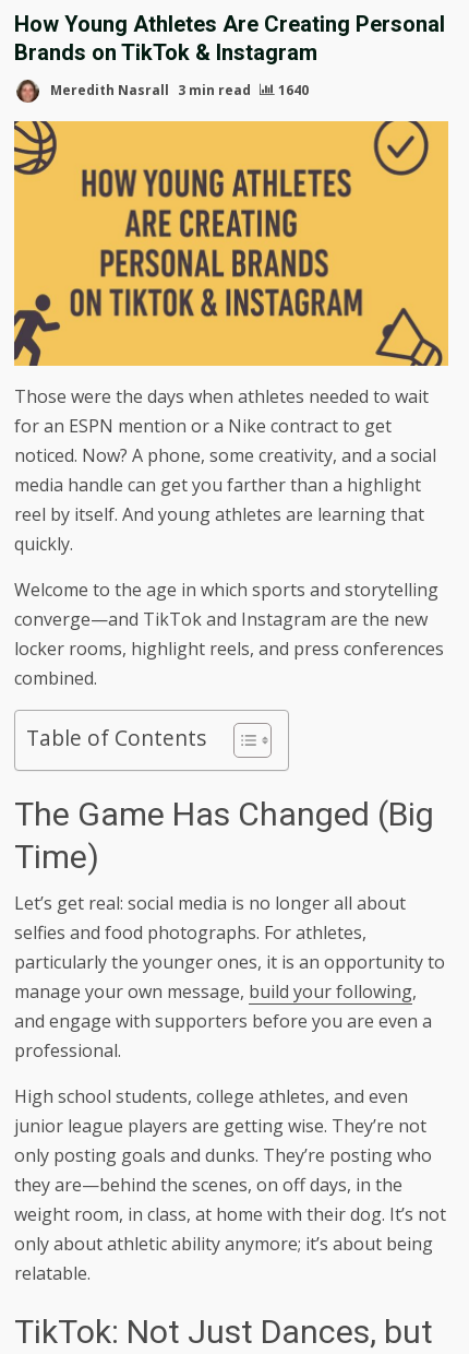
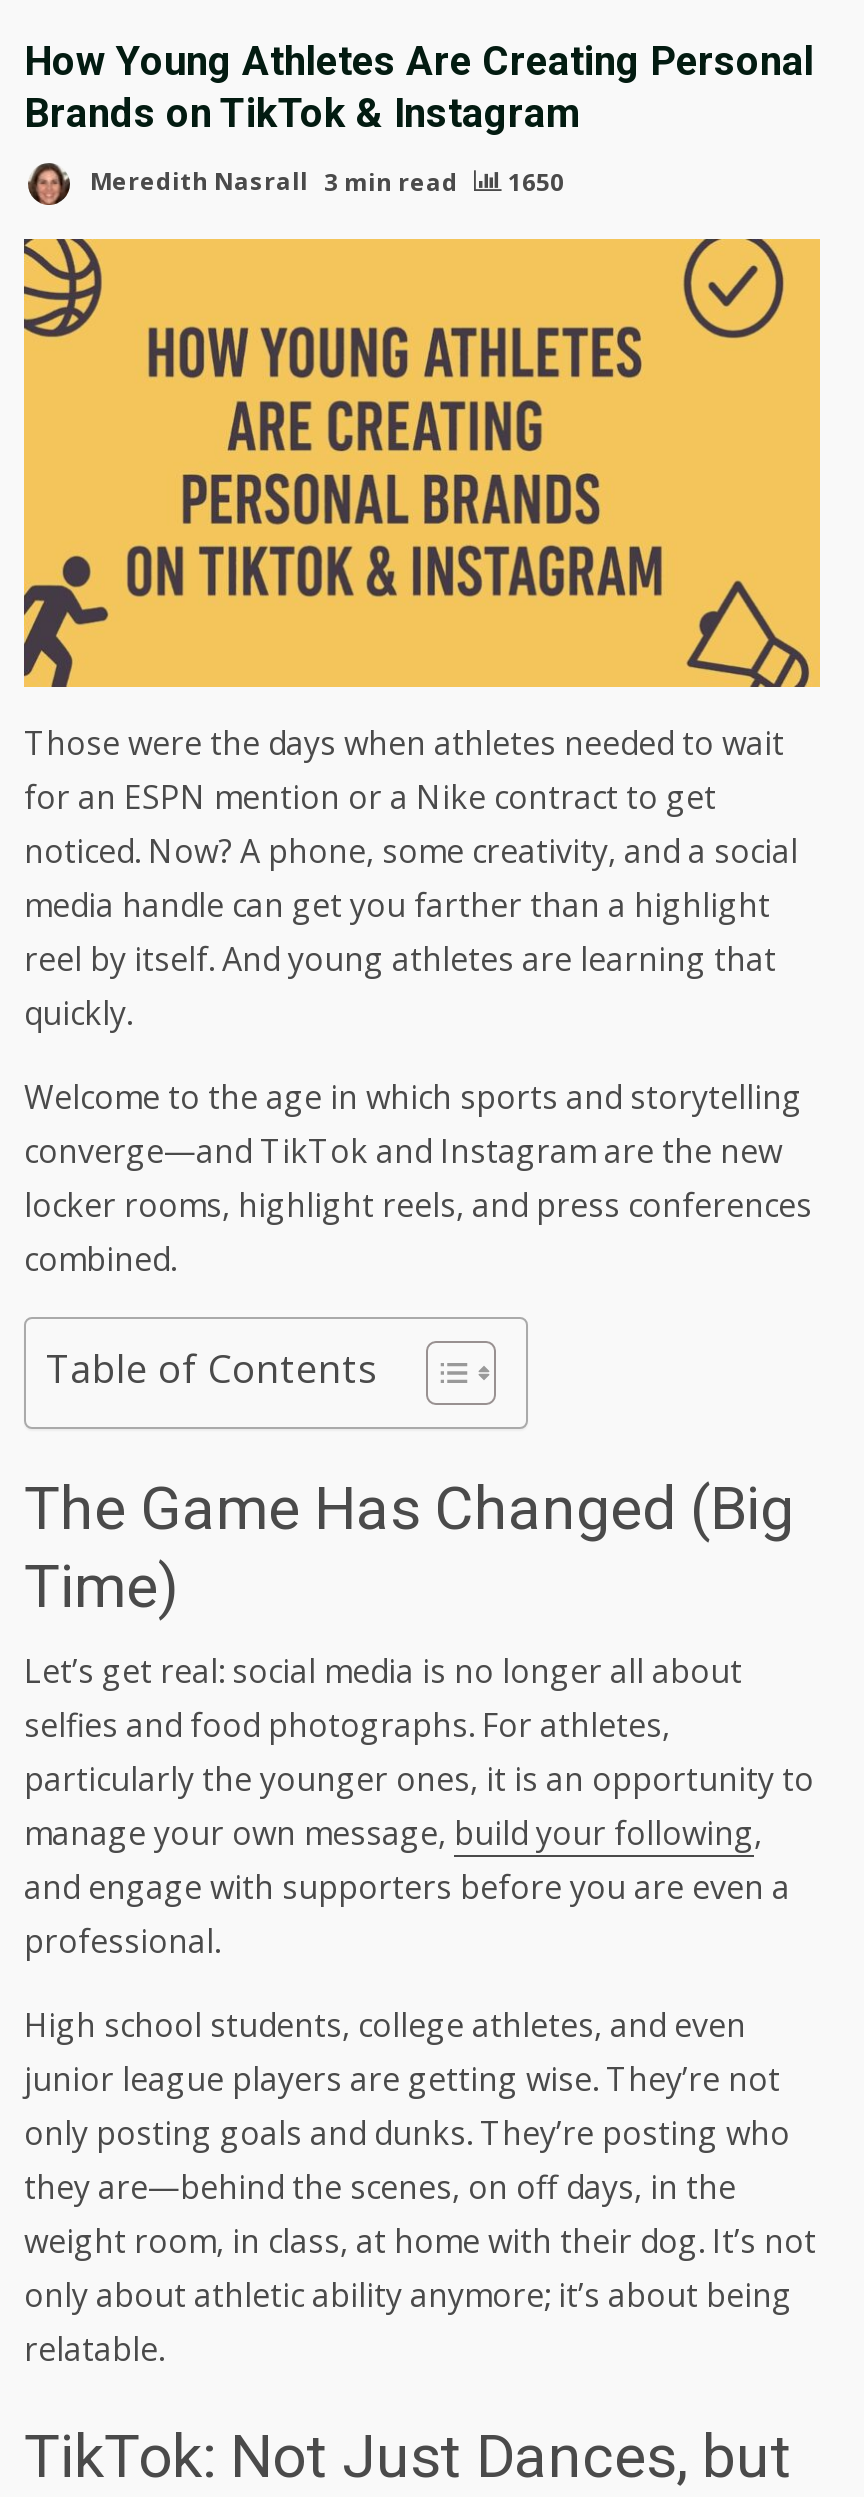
[47,81,309,99] Meredith Nasrall 3 min read 1640 -> [84,165,564,199] Meredith Nasrall 3 min read 1650

